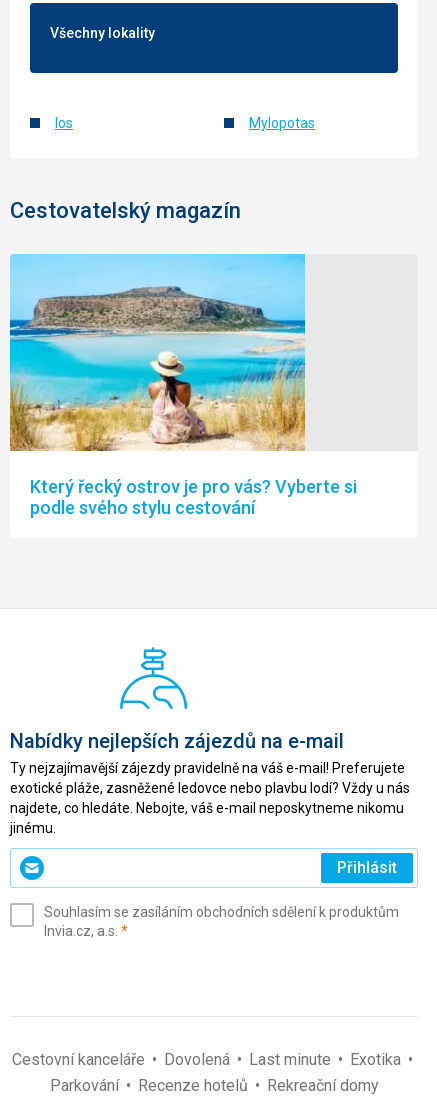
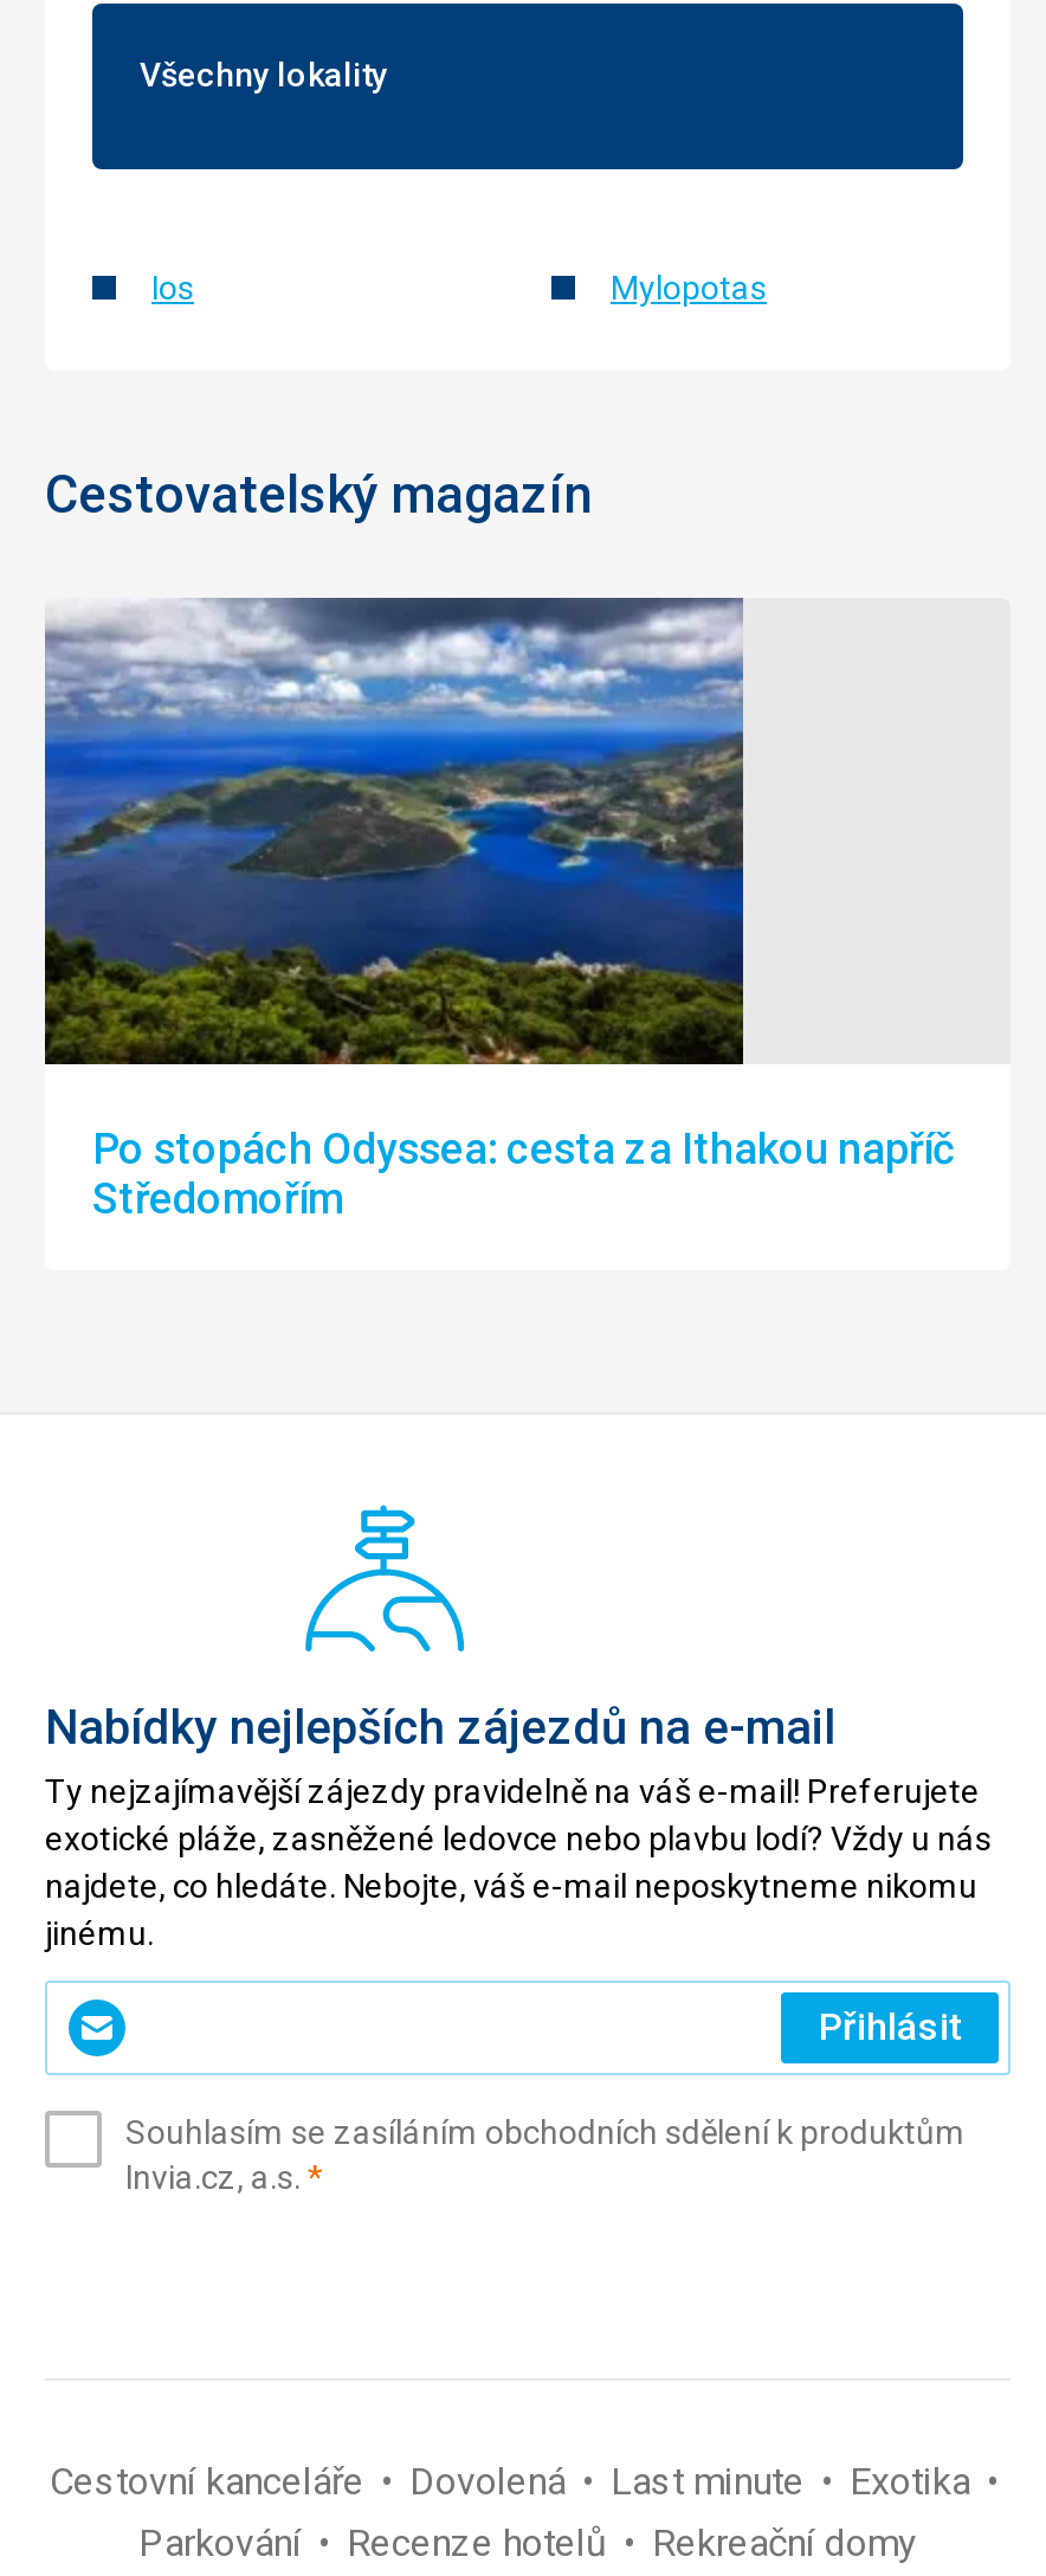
[9,253,357,518] [image] | Který řecký ostrov je pro vás? Vyberte si | podle svého stylu cestování -> [43,595,954,1222] [image] | Po stopách Odyssea: cesta za Ithakou napříč | Středomořím

